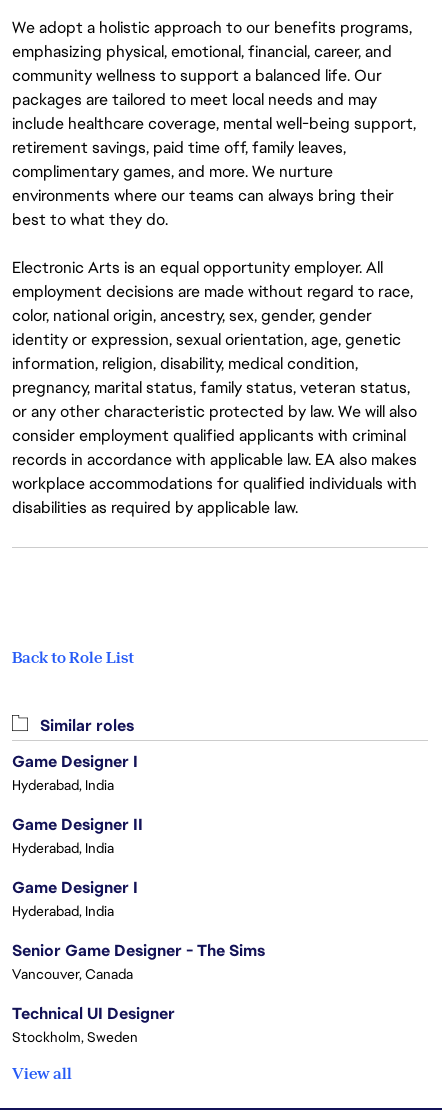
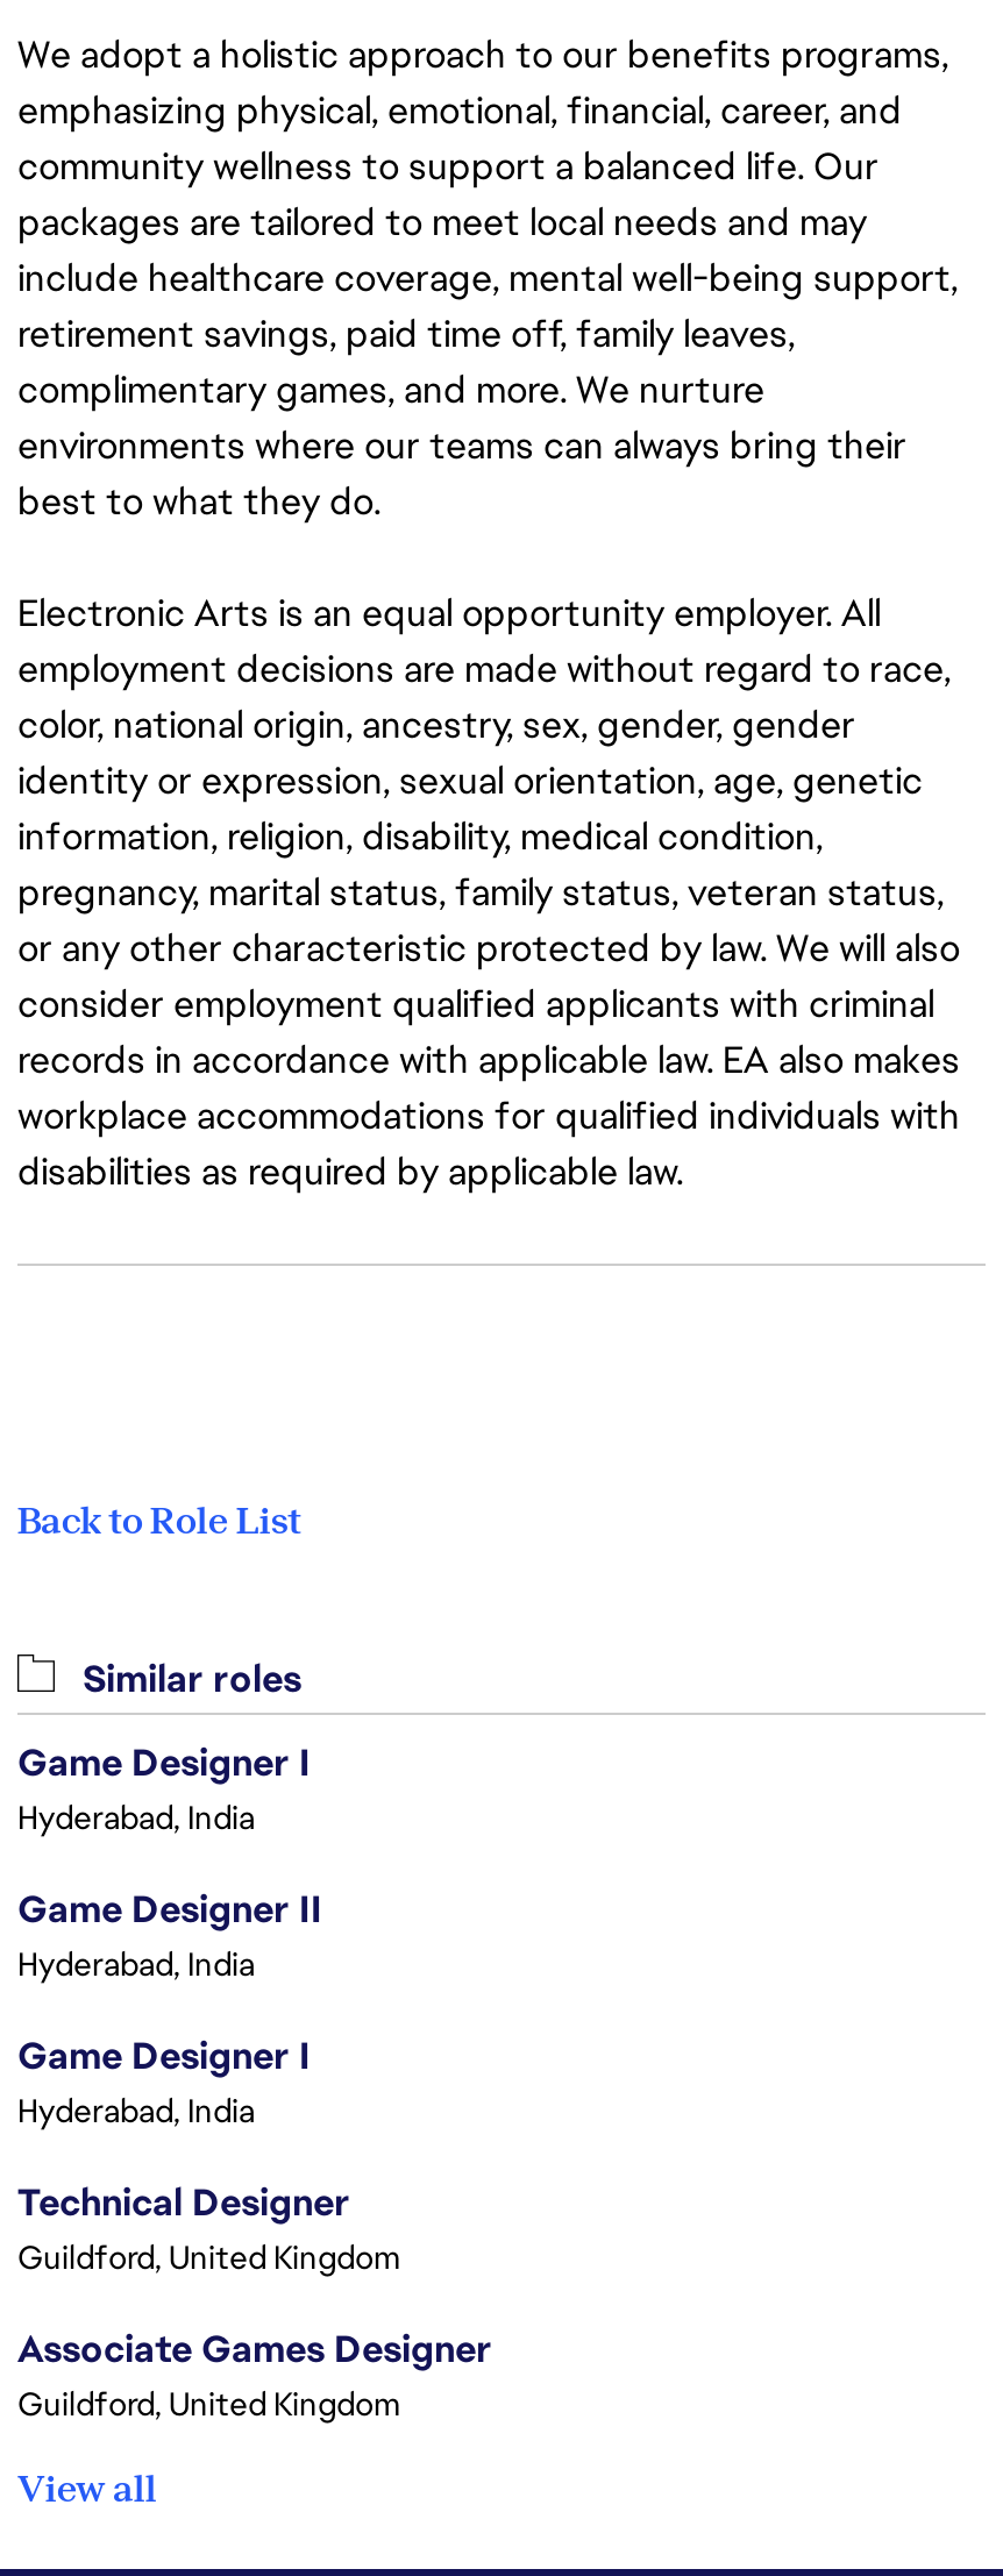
[12,940,265,983] Senior Game Designer - The Sims | Vancouver, Canada -> [17,2178,401,2278] Technical Designer | Guildford, United Kingdom
[12,1003,175,1046] Technical UI Designer | Stockholm, Sweden -> [17,2325,492,2425] Associate Games Designer | Guildford, United Kingdom

